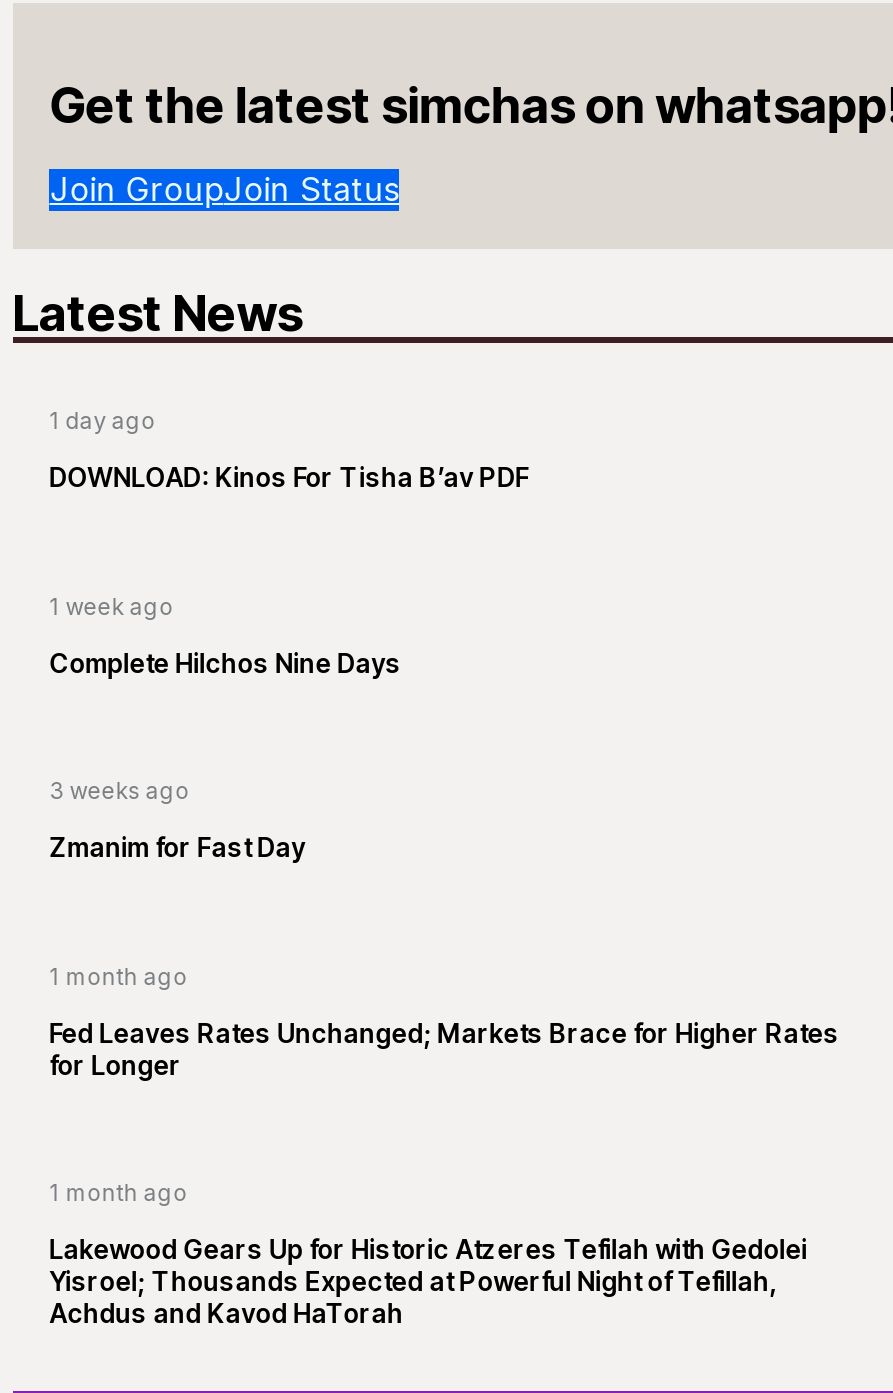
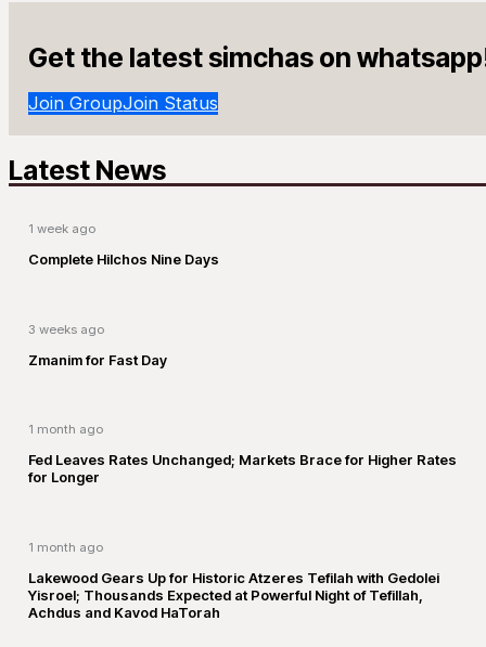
[50,407,530,493] 1 day ago | DOWNLOAD: Kinos For Tisha B’av PDF -> none

